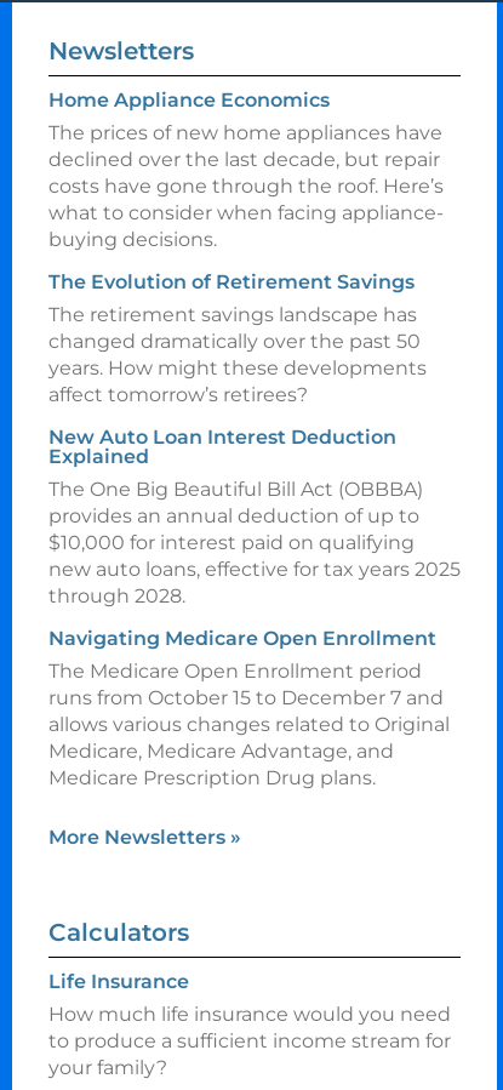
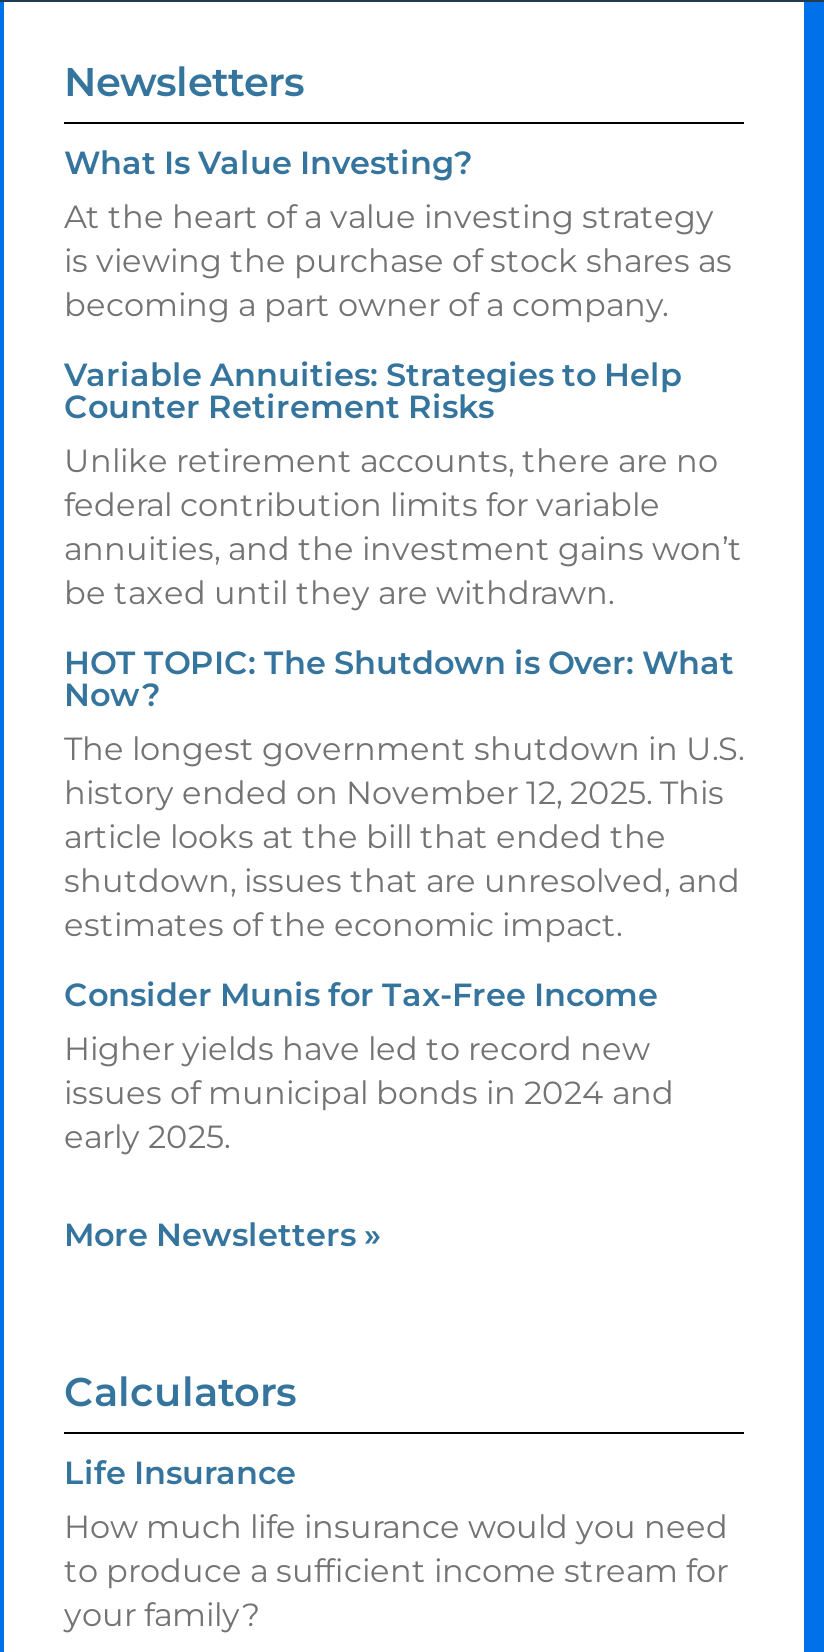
[48,89,444,251] Home Appliance Economics | The prices of new home appliances have | declined over the last decade, but repair | costs have gone through the roof. Here’s | what to consider when facing appliance- | buying decisions. -> [64,144,732,324] What Is Value Investing? | At the heart of a value investing strategy | is viewing the purchase of stock shares as | becoming a part owner of a company.
[48,271,427,406] The Evolution of Retirement Savings | The retirement savings landscape has | changed dramatically over the past 50 | years. How might these developments | affect tomorrow’s retirees? -> [64,356,742,612] Variable Annuities: Strategies to Help | Counter Retirement Risks | Unlike retirement accounts, there are no | federal contribution limits for variable | annuities, and the investment gains won’t | be taxed until they are withdrawn.
[48,426,461,608] New Auto Loan Interest Deduction | Explained | The One Big Beautiful Bill Act (OBBBA) | provides an annual deduction of up to | $10,000 for interest paid on qualifying | new auto loans, effective for tax years 2025 | through 2028. -> [64,644,744,944] HOT TOPIC: The Shutdown is Over: What | Now? | The longest government shutdown in U.S. | history ended on November 12, 2025. This | article looks at the bill that ended the | shutdown, issues that are unresolved, and | estimates of the economic impact.
[48,627,450,790] Navigating Medicare Open Enrollment | The Medicare Open Enrollment period | runs from October 15 to December 7 and | allows various changes related to Original | Medicare, Medicare Advantage, and | Medicare Prescription Drug plans. -> [64,976,674,1156] Consider Munis for Tax-Free Income | Higher yields have led to record new | issues of municipal bonds in 2024 and | early 2025.

